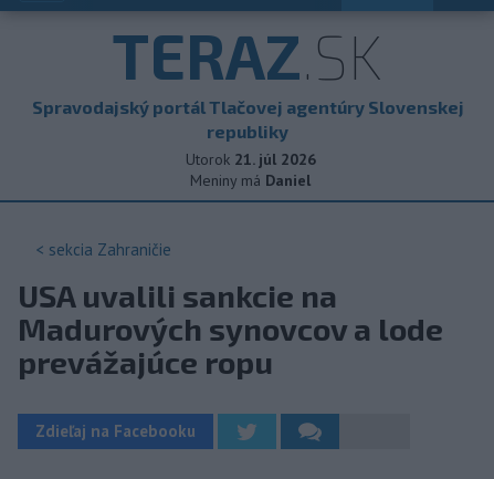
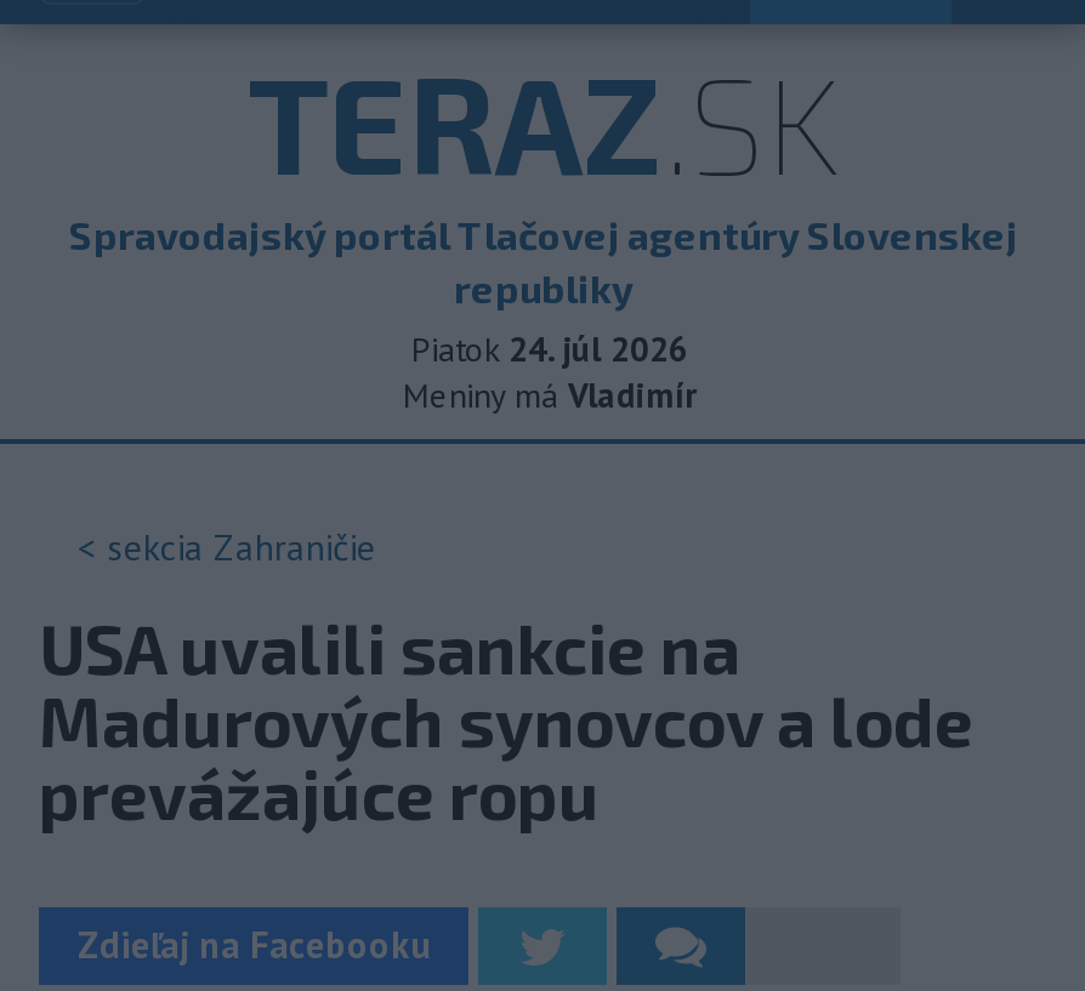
[185,149,316,169] Utorok 21. júl 2026 -> [411,328,688,371] Piatok 24. júl 2026
[190,170,311,190] Meniny má Daniel -> [403,374,697,417] Meniny má Vladimír

